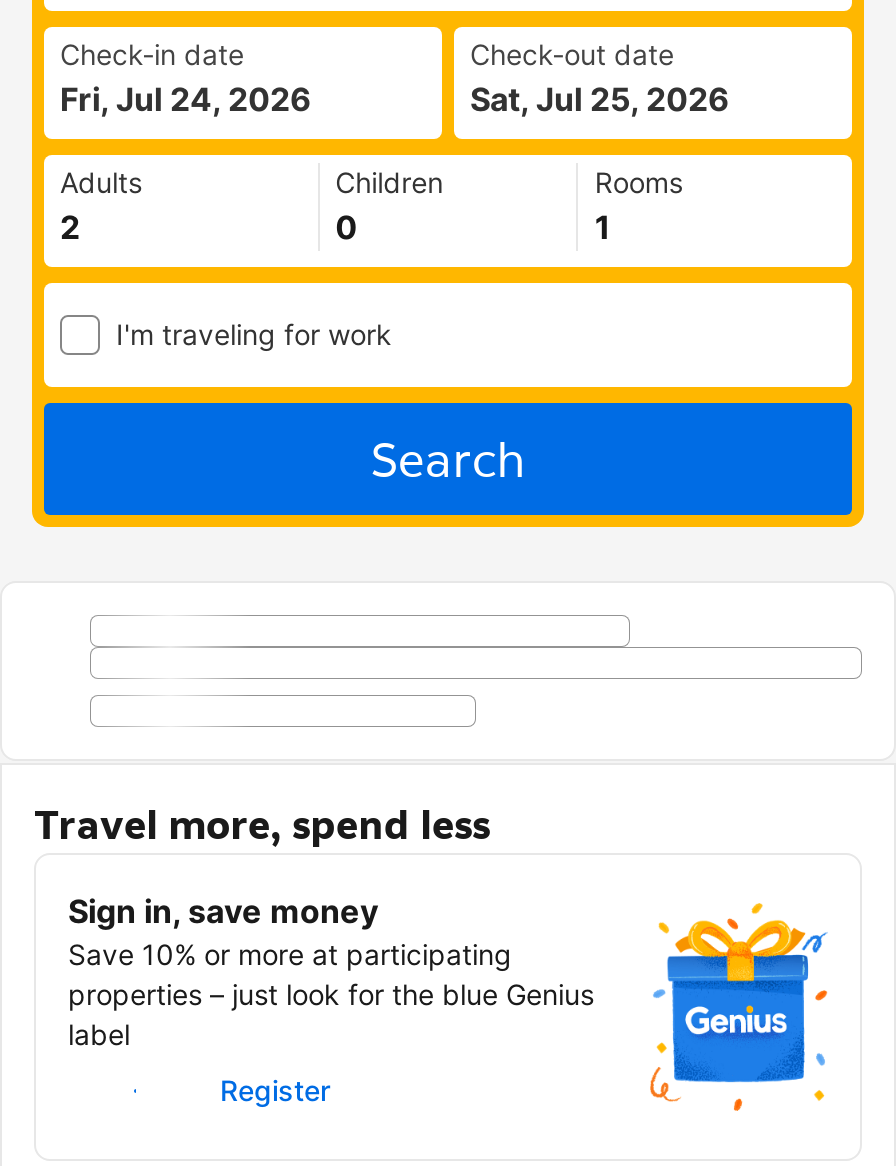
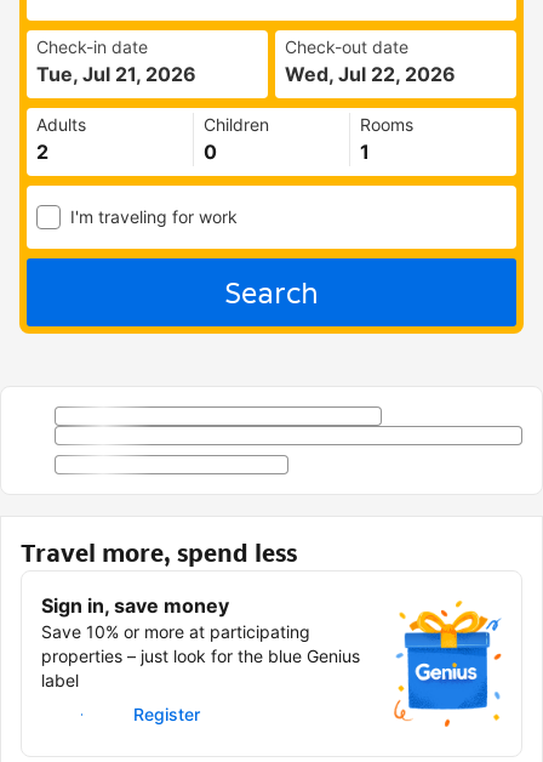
[60,79,312,119] Fri, Jul 24, 2026 -> [36,62,196,86] Tue, Jul 21, 2026
[470,79,730,119] Sat, Jul 25, 2026 -> [285,62,456,86] Wed, Jul 22, 2026

